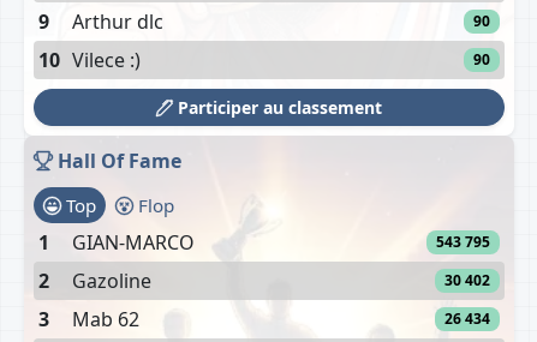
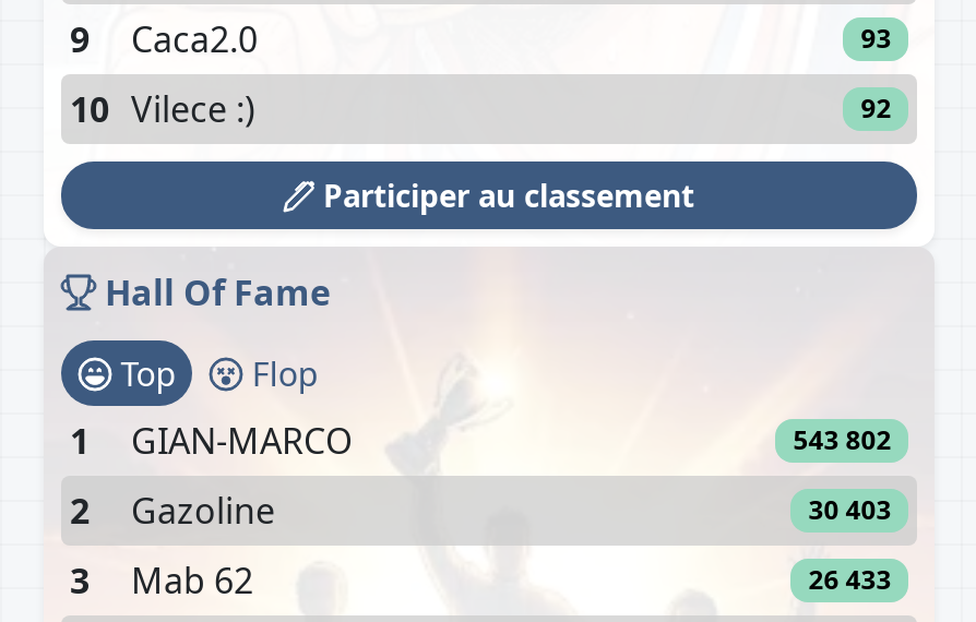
[72,8,490,35] Arthur dlc | 90 -> [131,15,891,63] Caca2.0 | 93
[474,49,490,70] 90 -> [861,89,891,127] 92
[436,232,490,252] 543 795 -> [793,421,891,458] 543 802
[445,270,490,290] 30 402 -> [808,491,891,528] 30 403
[445,308,490,329] 26 434 -> [808,561,891,598] 26 433

